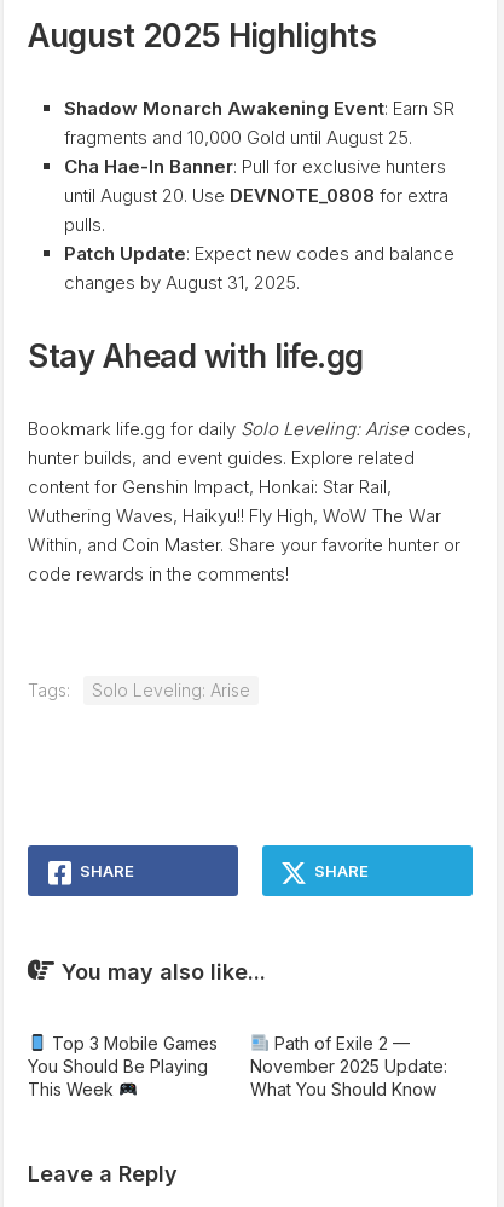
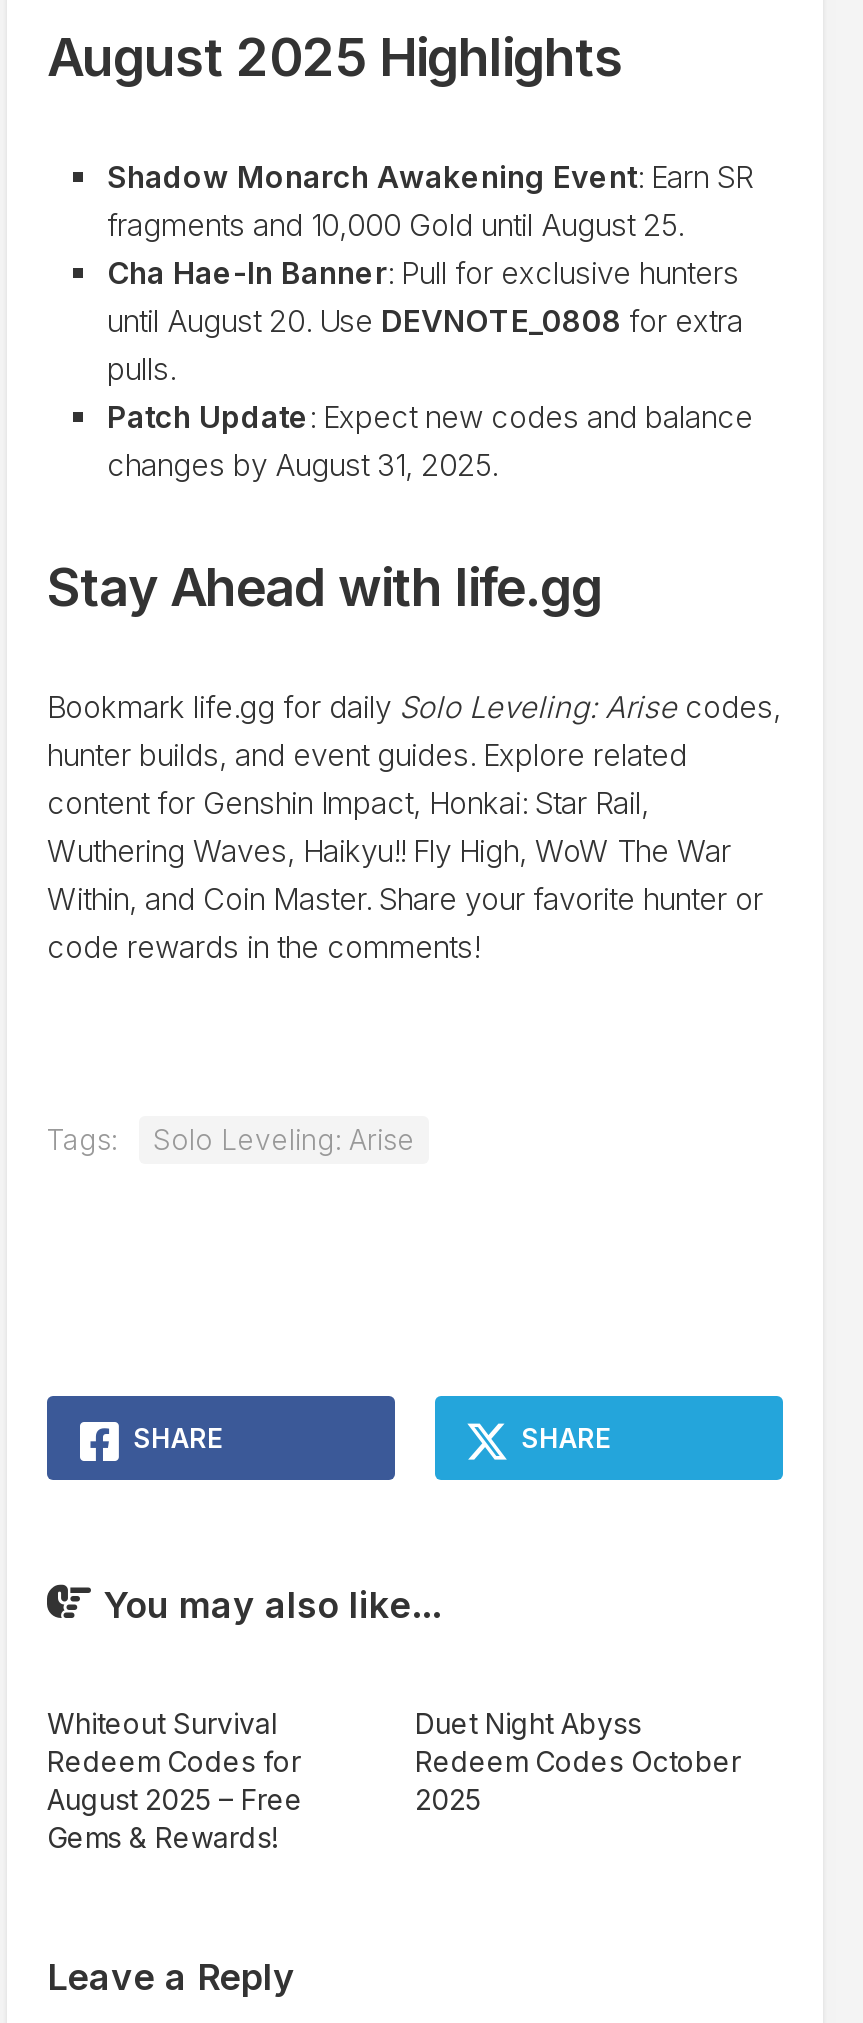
[28,1033,217,1099] Top 3 Mobile Games | You Should Be Playing | This Week -> [47,1706,303,1854] Whiteout Survival | Redeem Codes for | August 2025 – Free | Gems & Rewards!
[250,1033,447,1099] Path of Exile 2 — | November 2025 Update: | What You Should Know -> [415,1706,741,1816] Duet Night Abyss | Redeem Codes October | 2025

